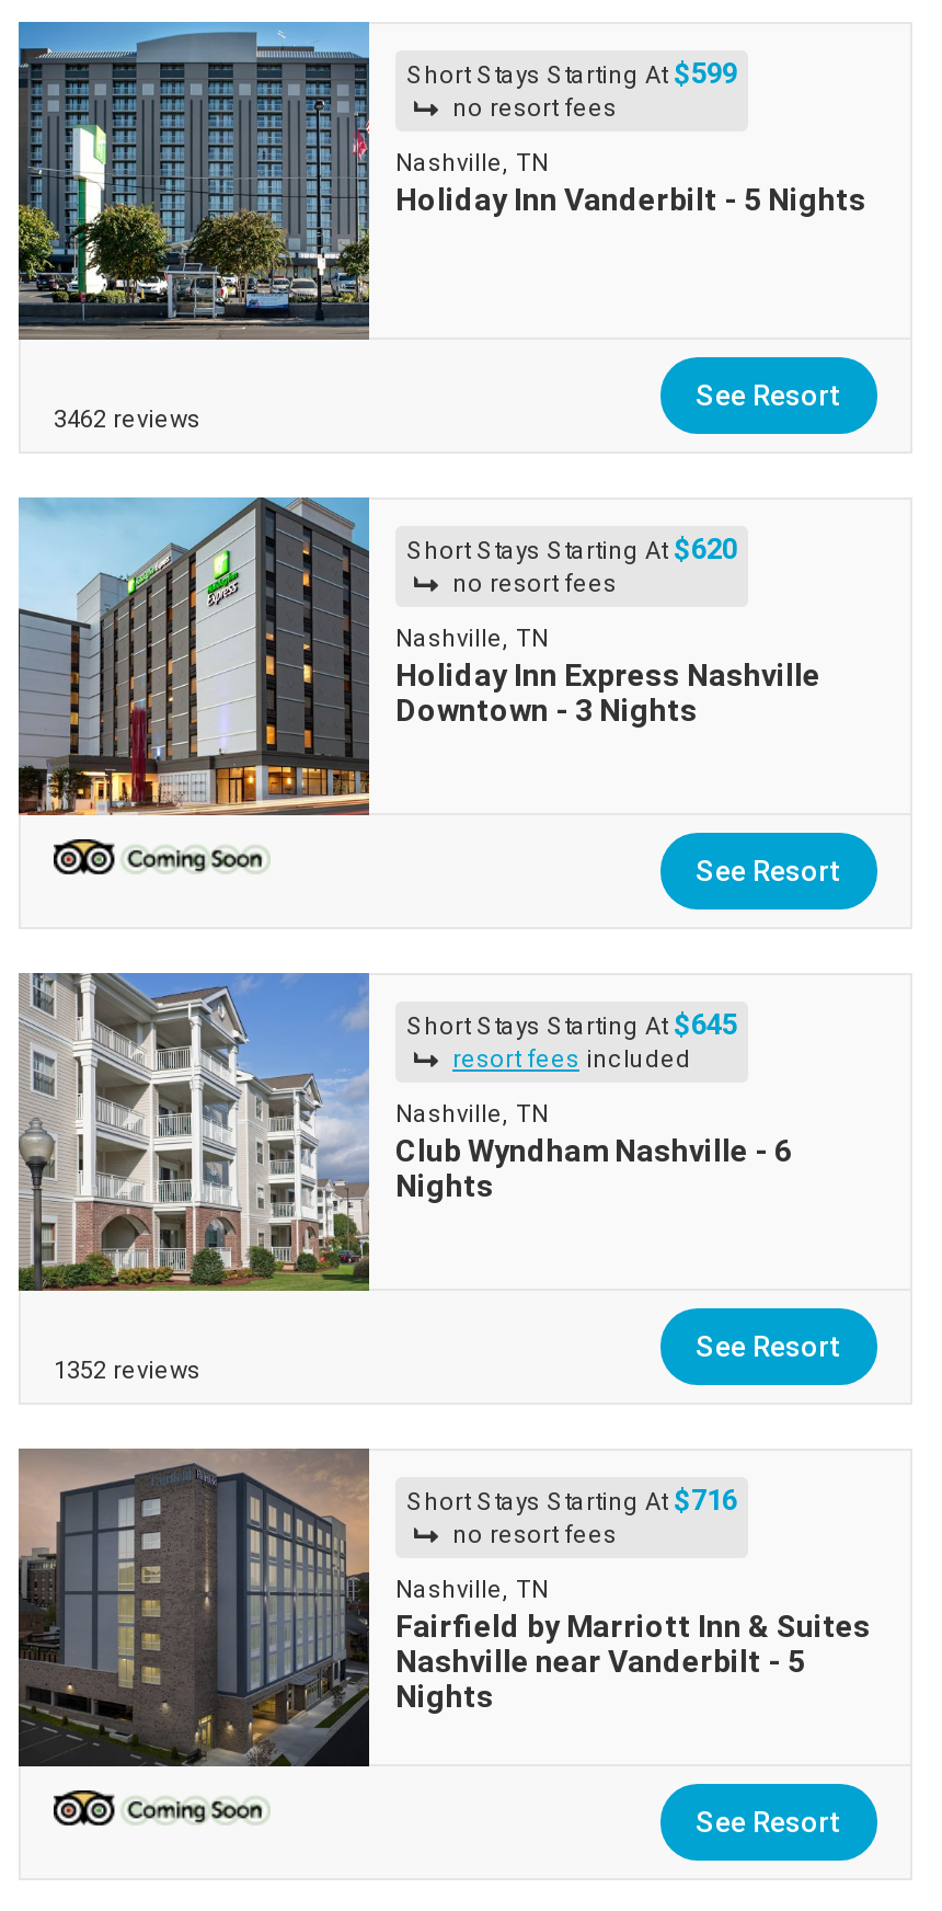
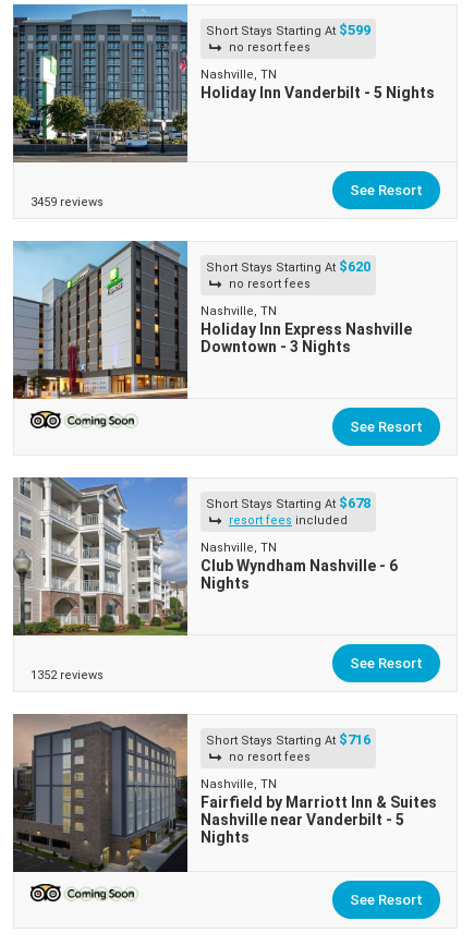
[54,405,200,434] 3462 reviews -> [31,195,104,209] 3459 reviews
[406,1008,737,1041] Short Stays Starting At $645 -> [206,495,370,511] Short Stays Starting At $678

